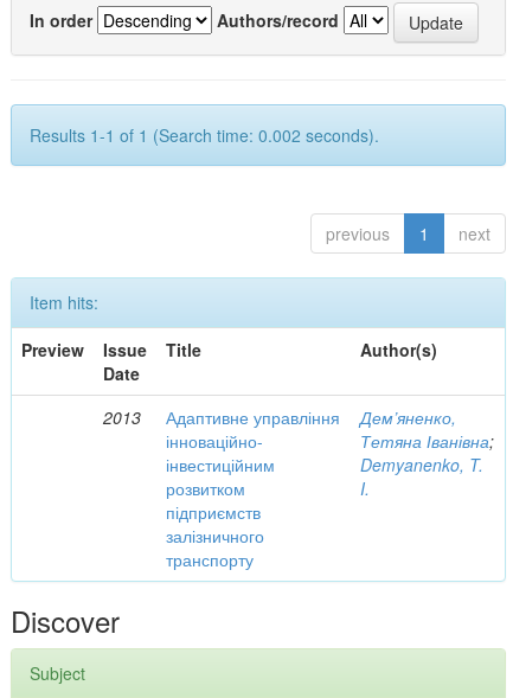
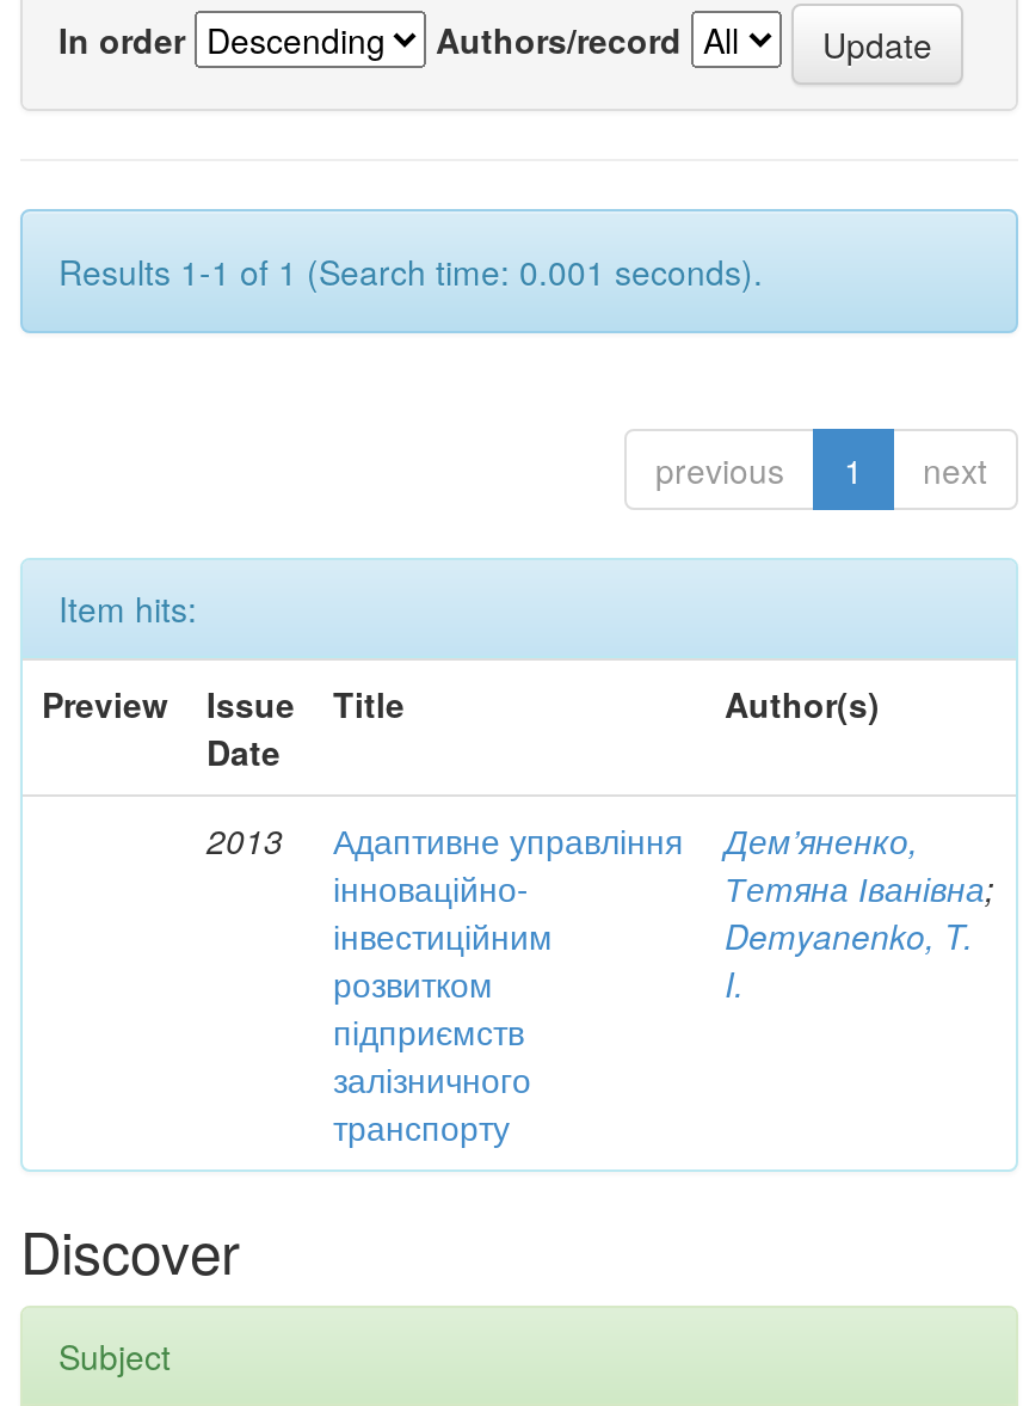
[30,123,379,147] Results 1-1 of 1 (Search time: 0.002 seconds). -> [58,247,763,295] Results 1-1 of 1 (Search time: 0.001 seconds).

